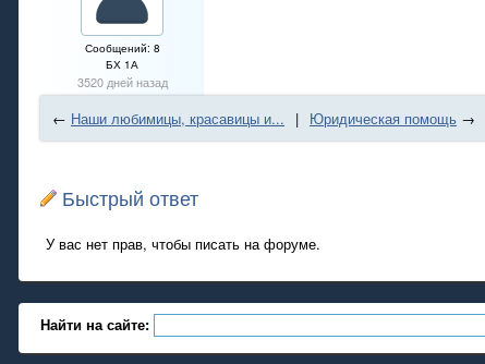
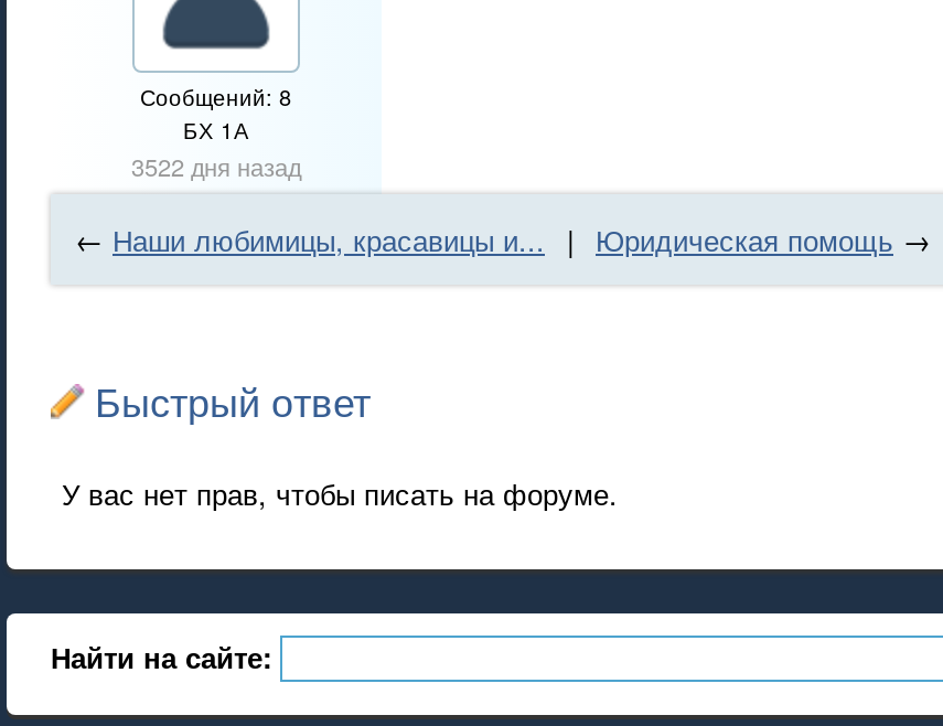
[77,73,167,90] 3520 дней назад -> [131,148,301,183] 3522 дня назад

